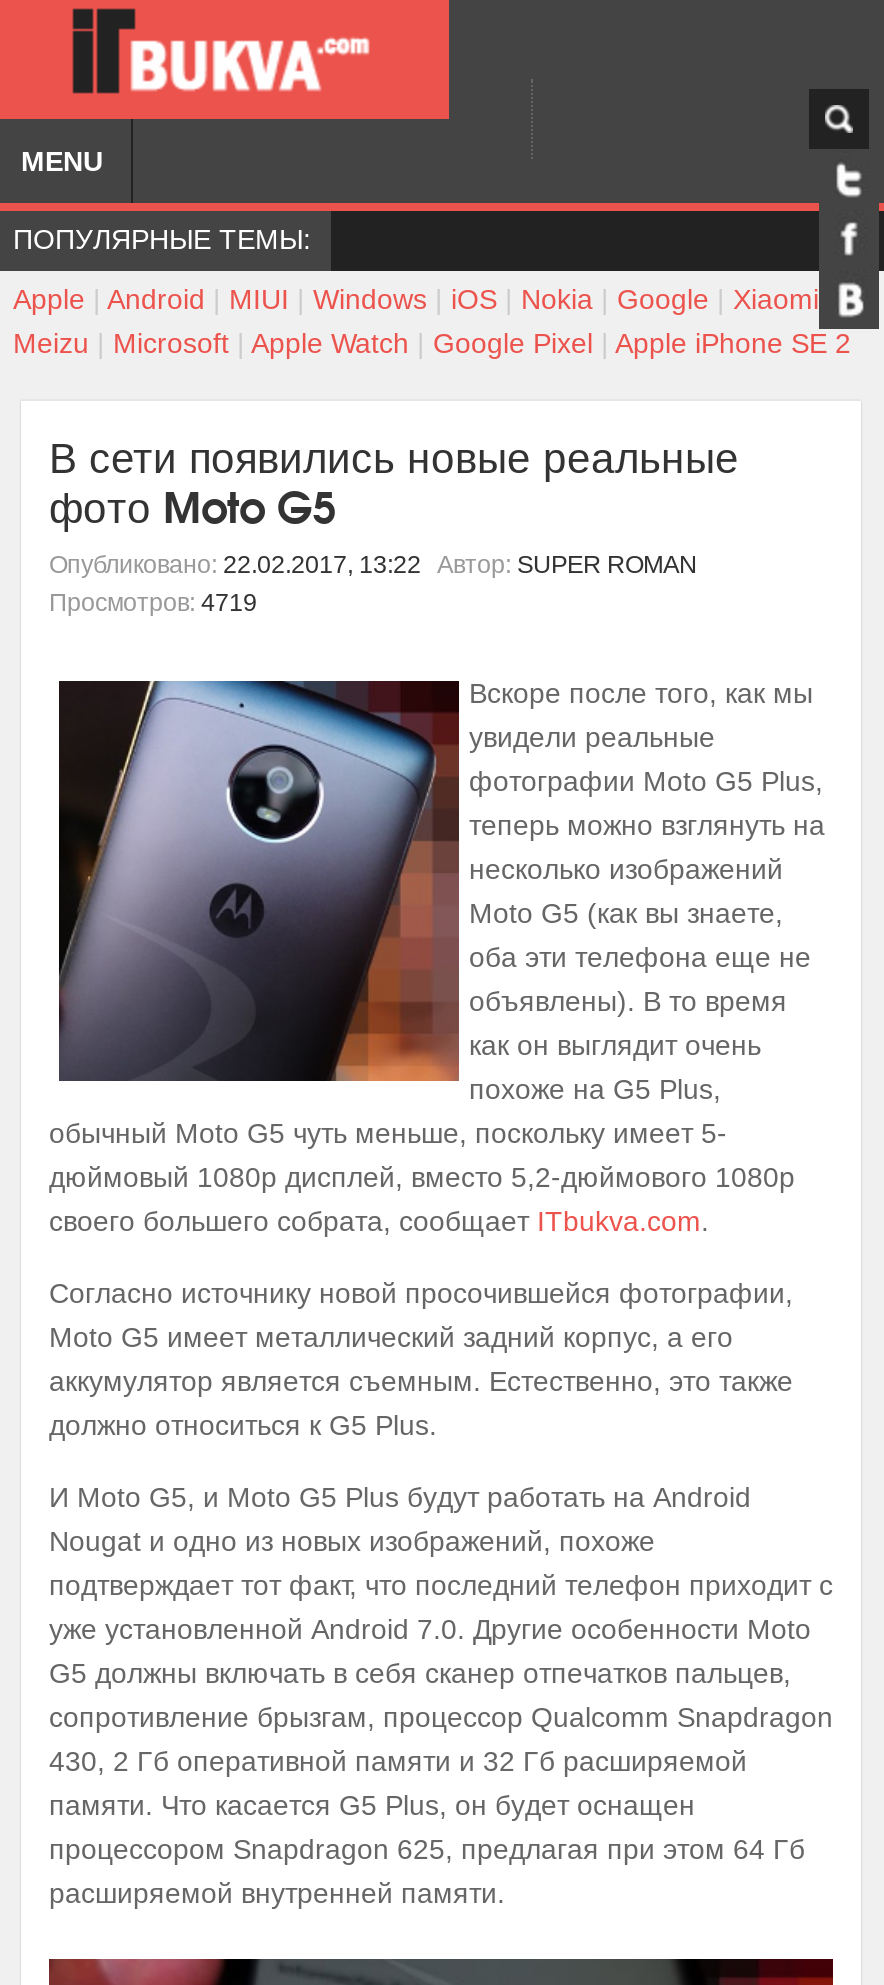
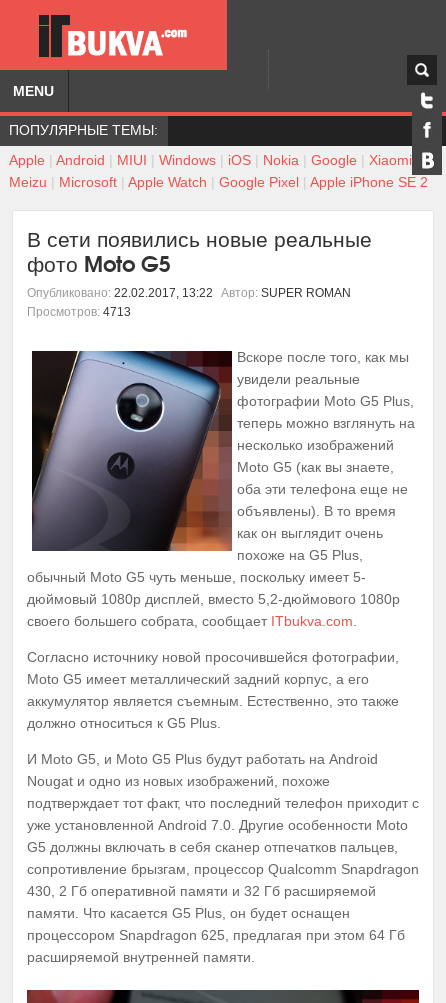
[49,589,257,617] Просмотров: 4719 -> [27,305,131,319] Просмотров: 4713

